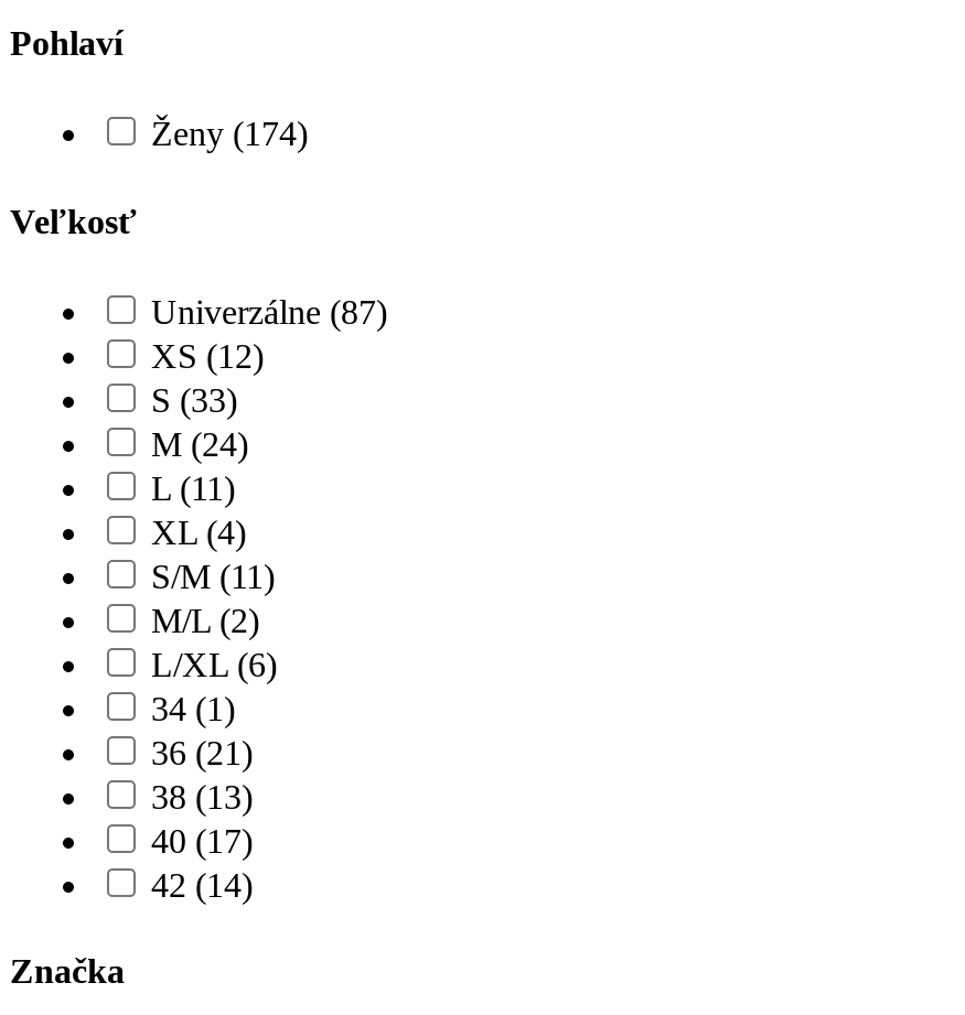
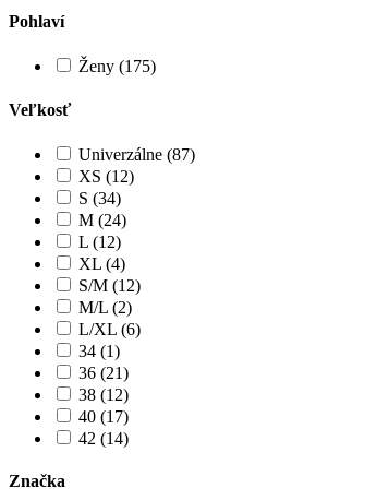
[151,115,308,153] Ženy (174) -> [78,57,156,76] Ženy (175)
[151,381,237,419] S (33) -> [78,189,121,207] S (34)
[151,469,235,507] L (11) -> [78,232,121,251] L (12)
[151,557,275,595] S/M (11) -> [78,276,141,295] S/M (12)
[151,778,253,815] 38 (13) -> [78,385,129,404] 38 (12)

